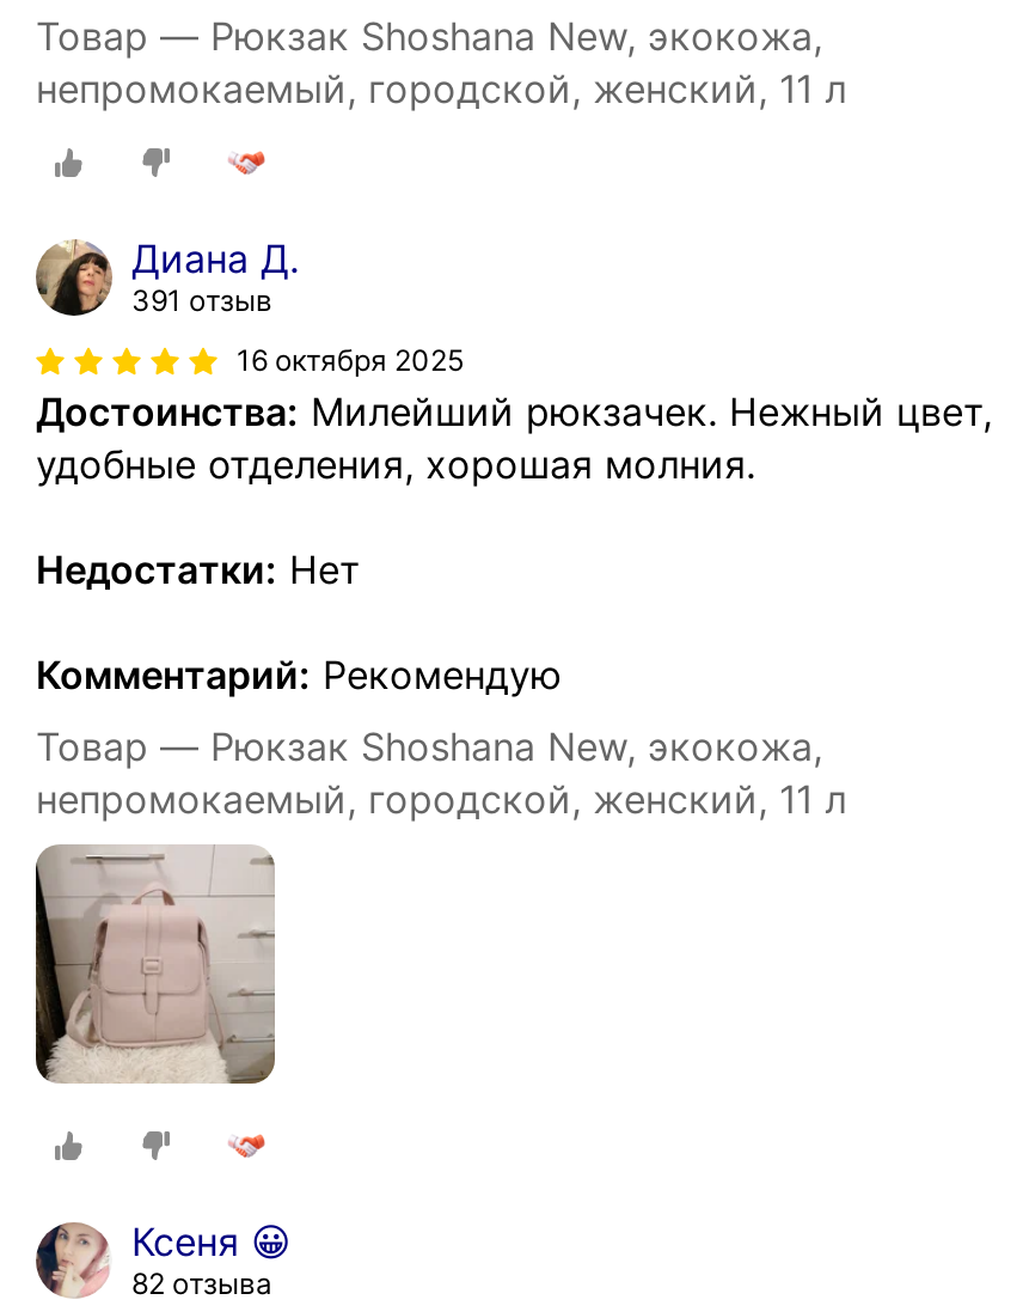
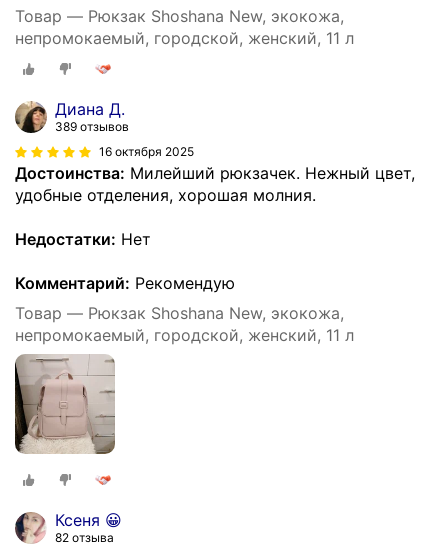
[131,283,272,319] 391 отзыв -> [55,119,129,134] 389 отзывов

